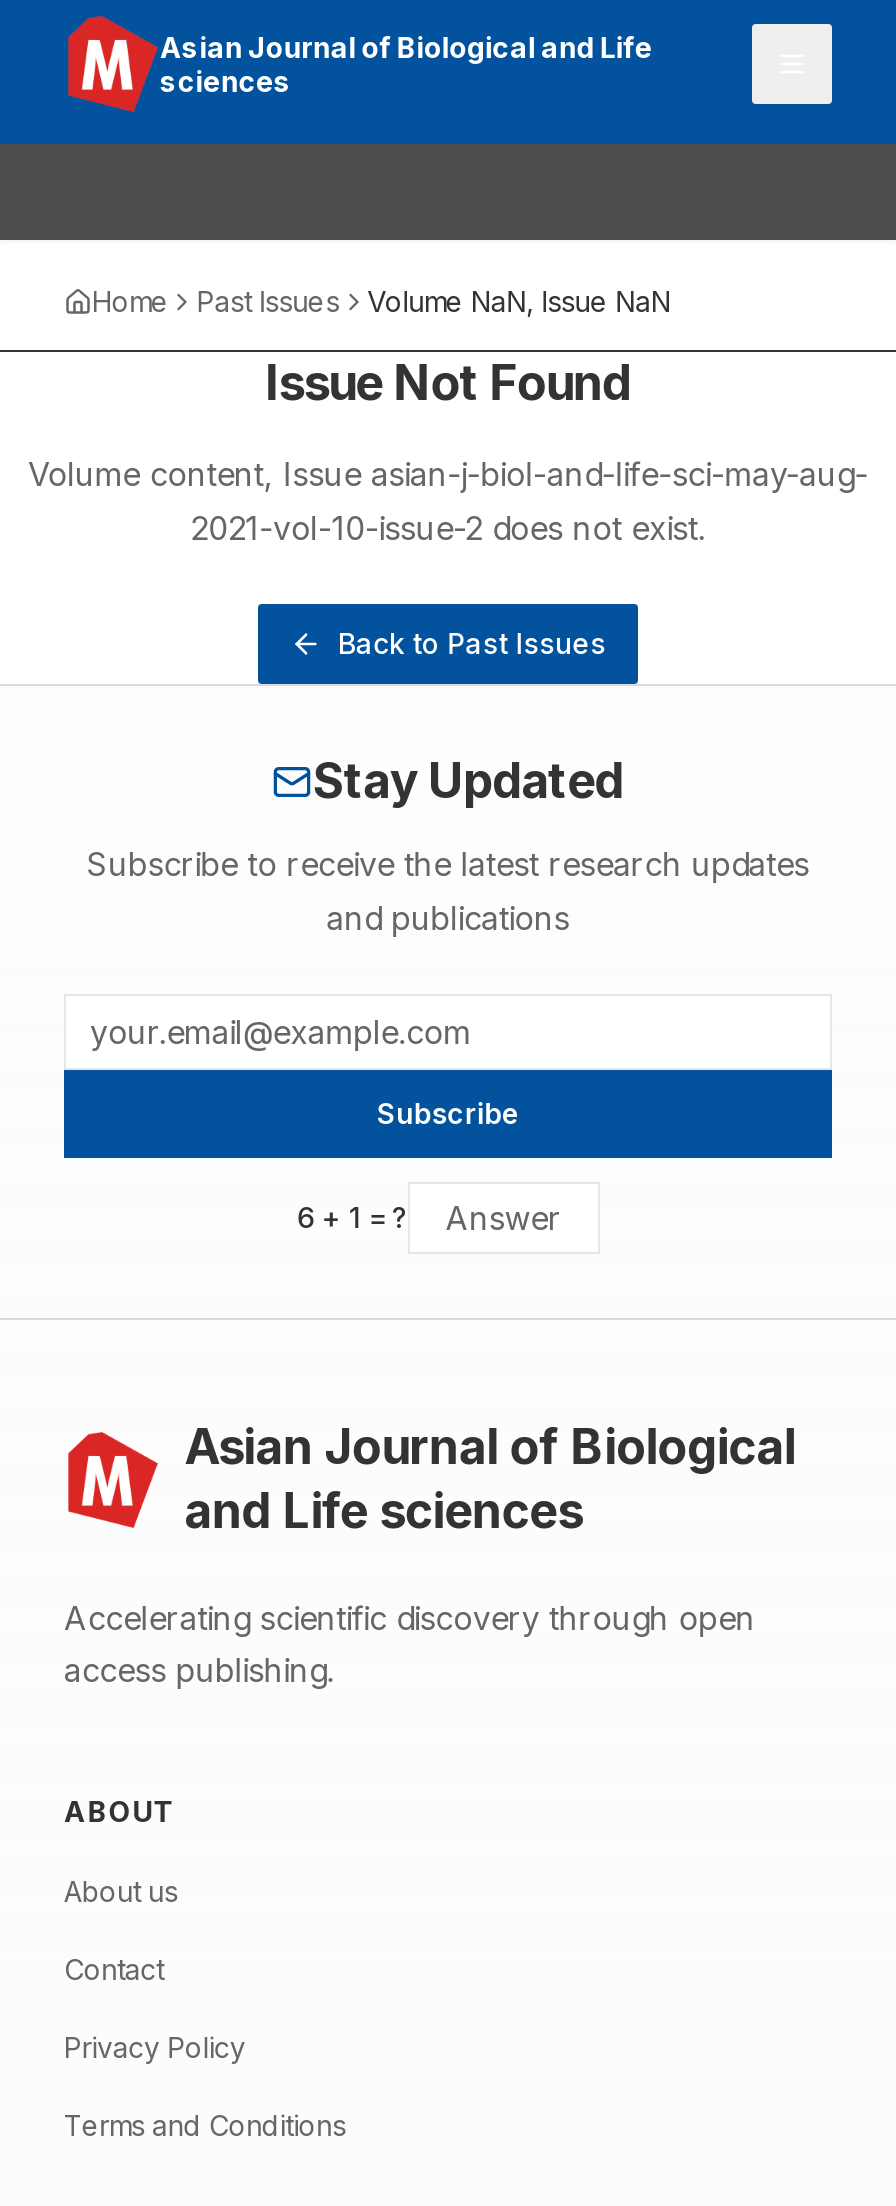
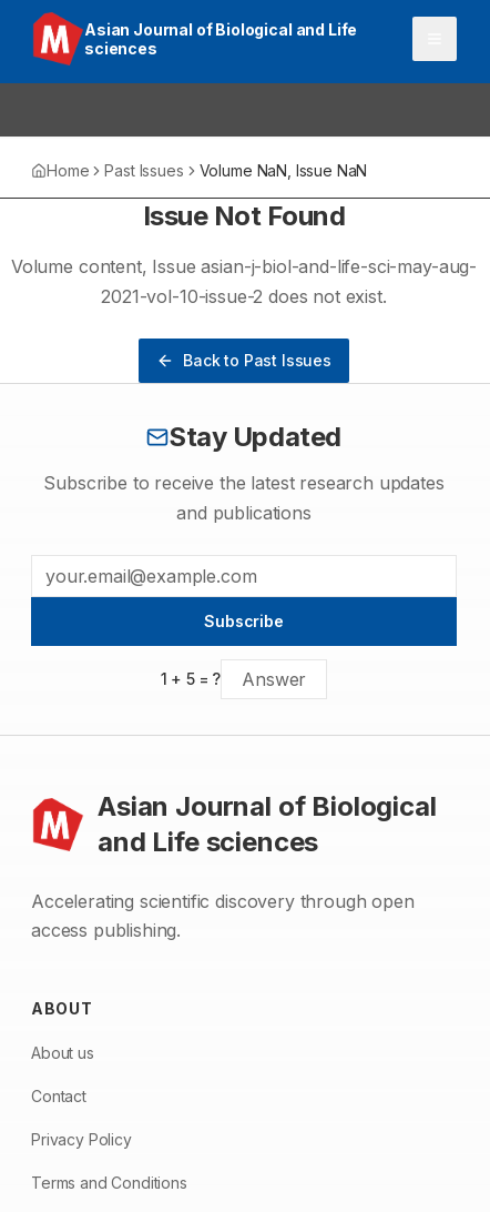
[296,1200,408,1234] 6 + 1 = ? -> [160,669,221,688] 1 + 5 = ?

